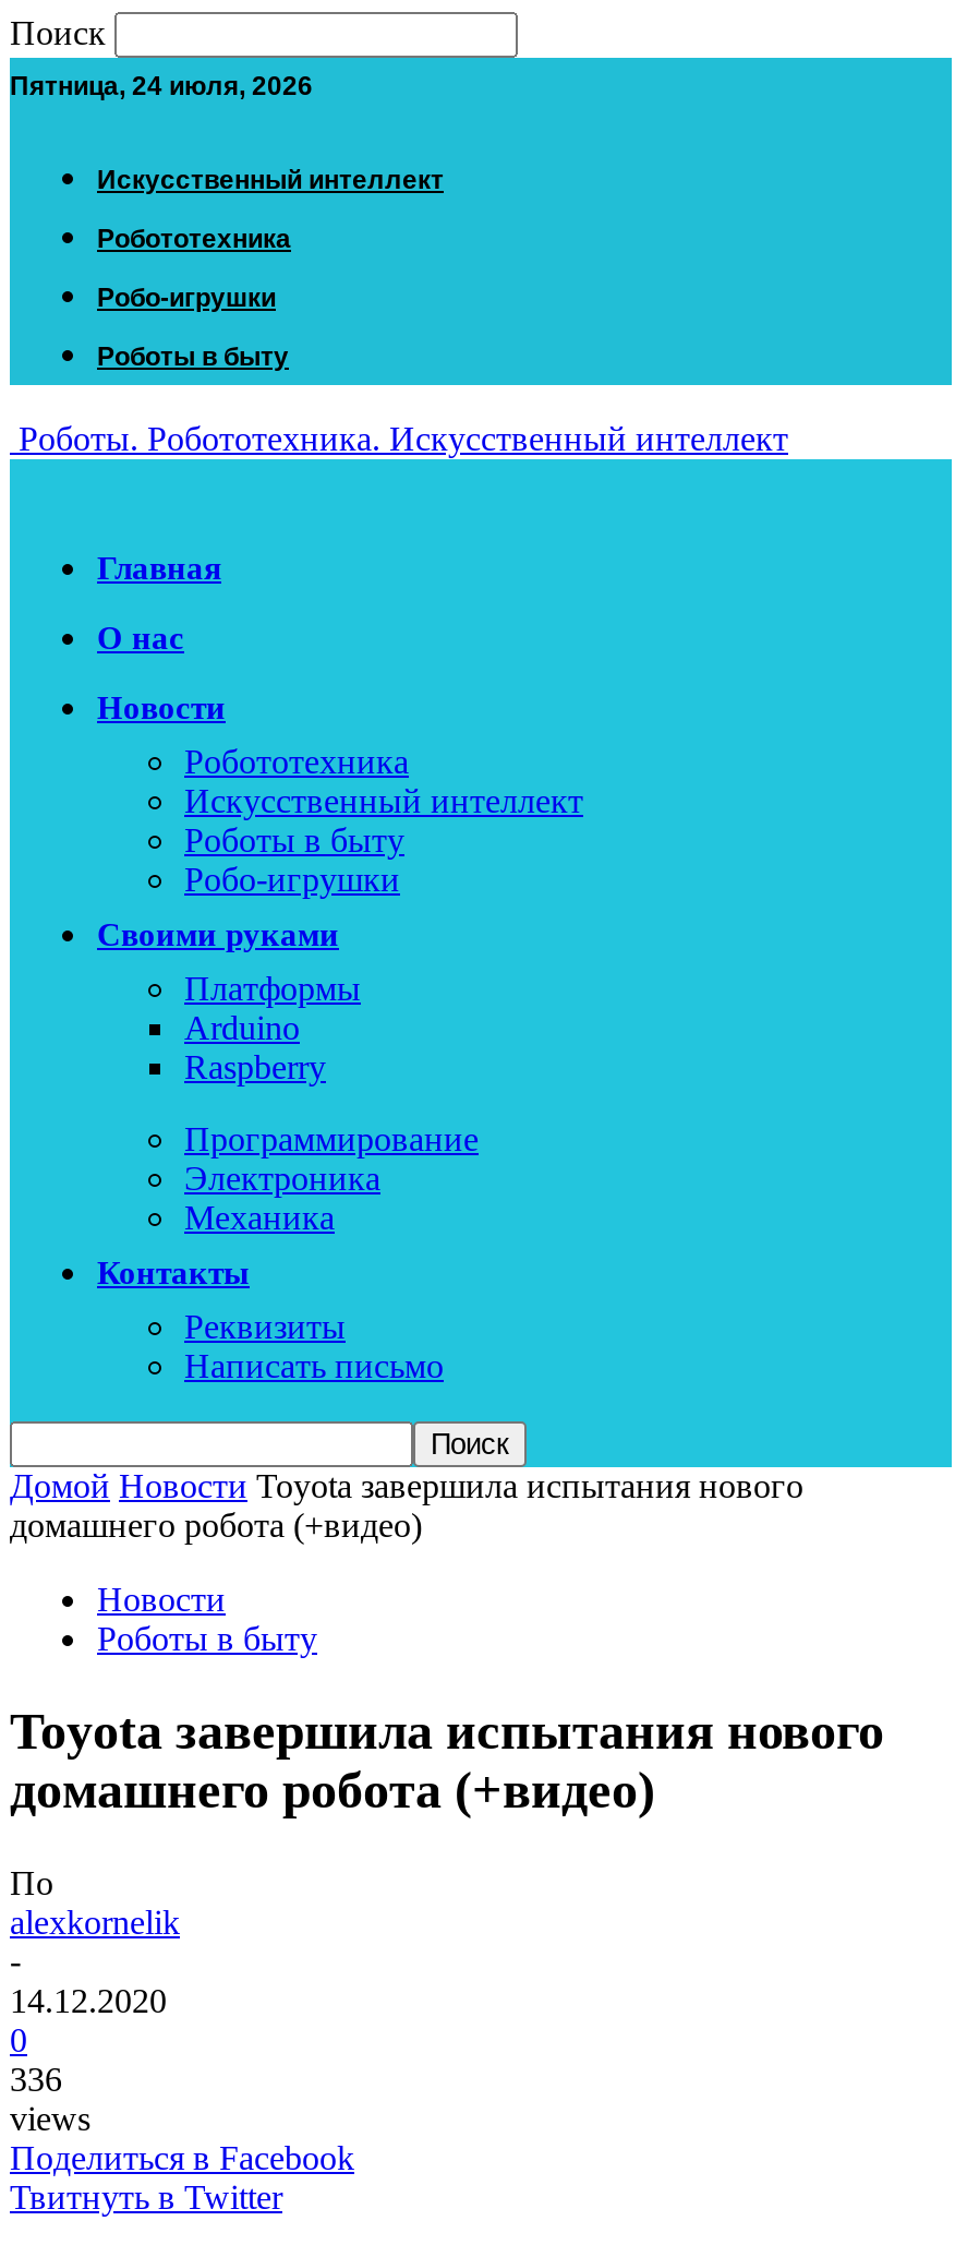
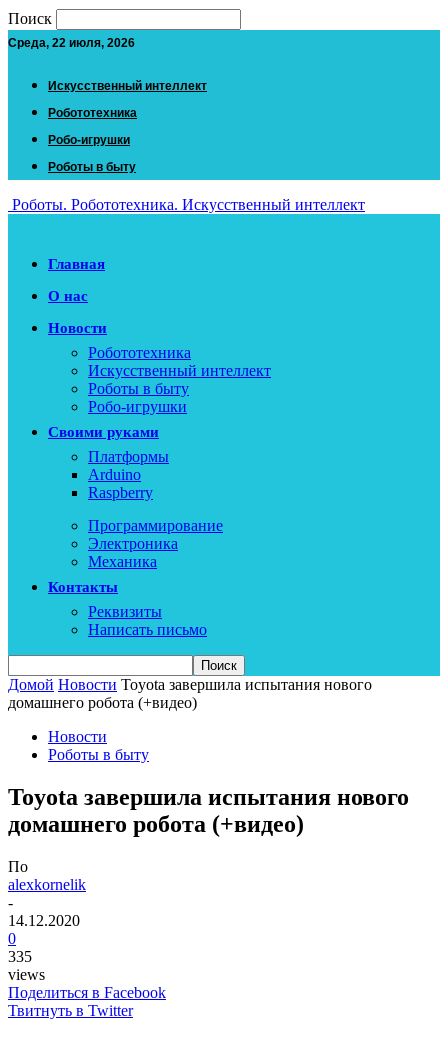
[10,71,313,101] Пятница, 24 июля, 2026 -> [8,36,135,50] Среда, 22 июля, 2026
[10,2060,62,2097] 336 -> [8,948,32,965] 335

